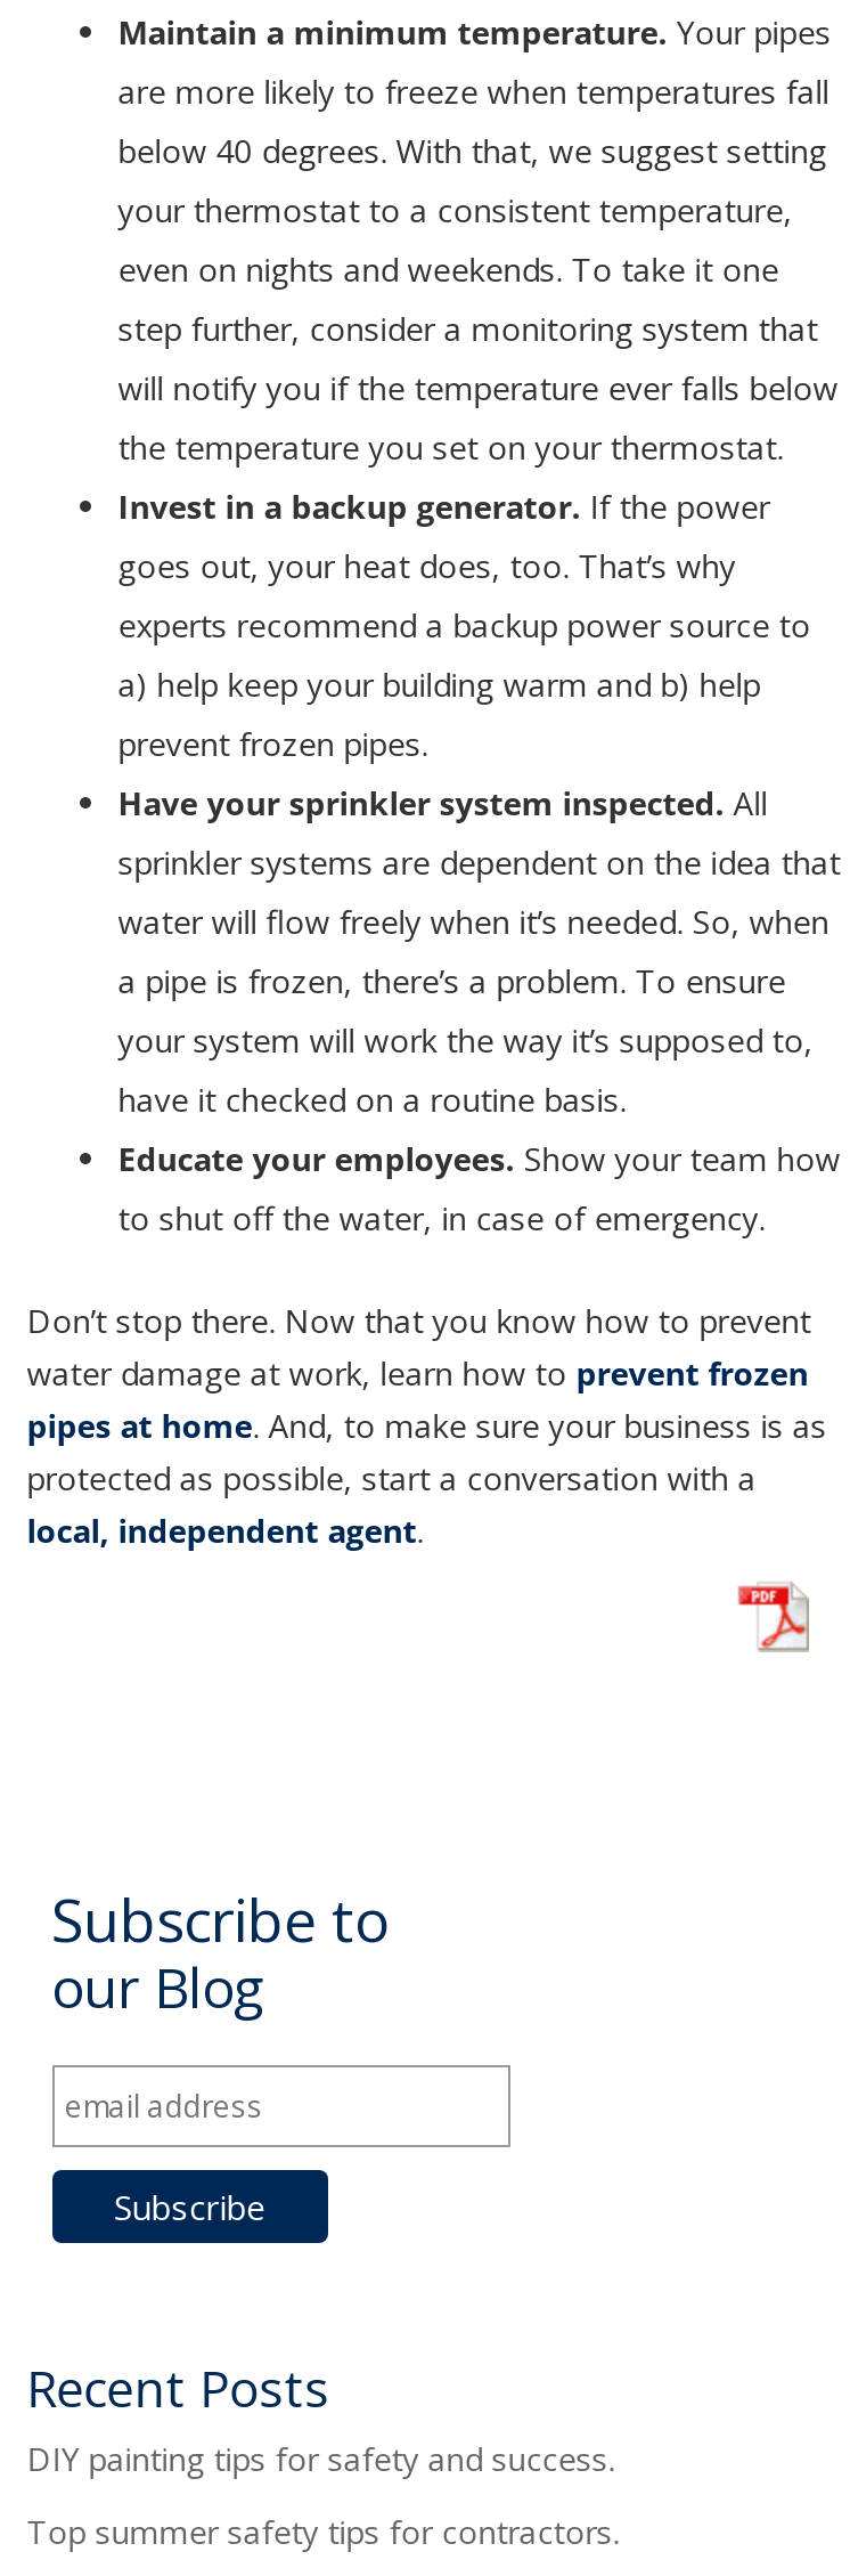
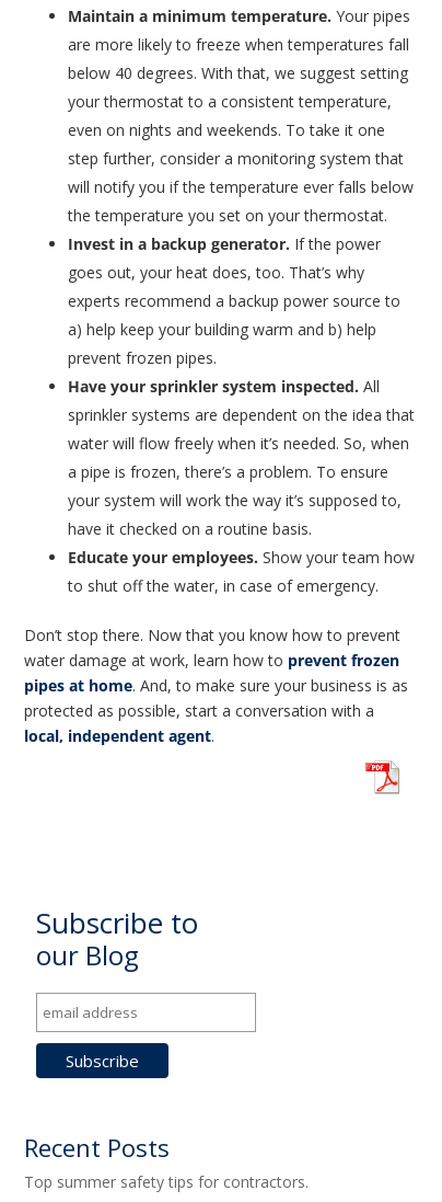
[27,2438,615,2481] DIY painting tips for safety and success. -> none

